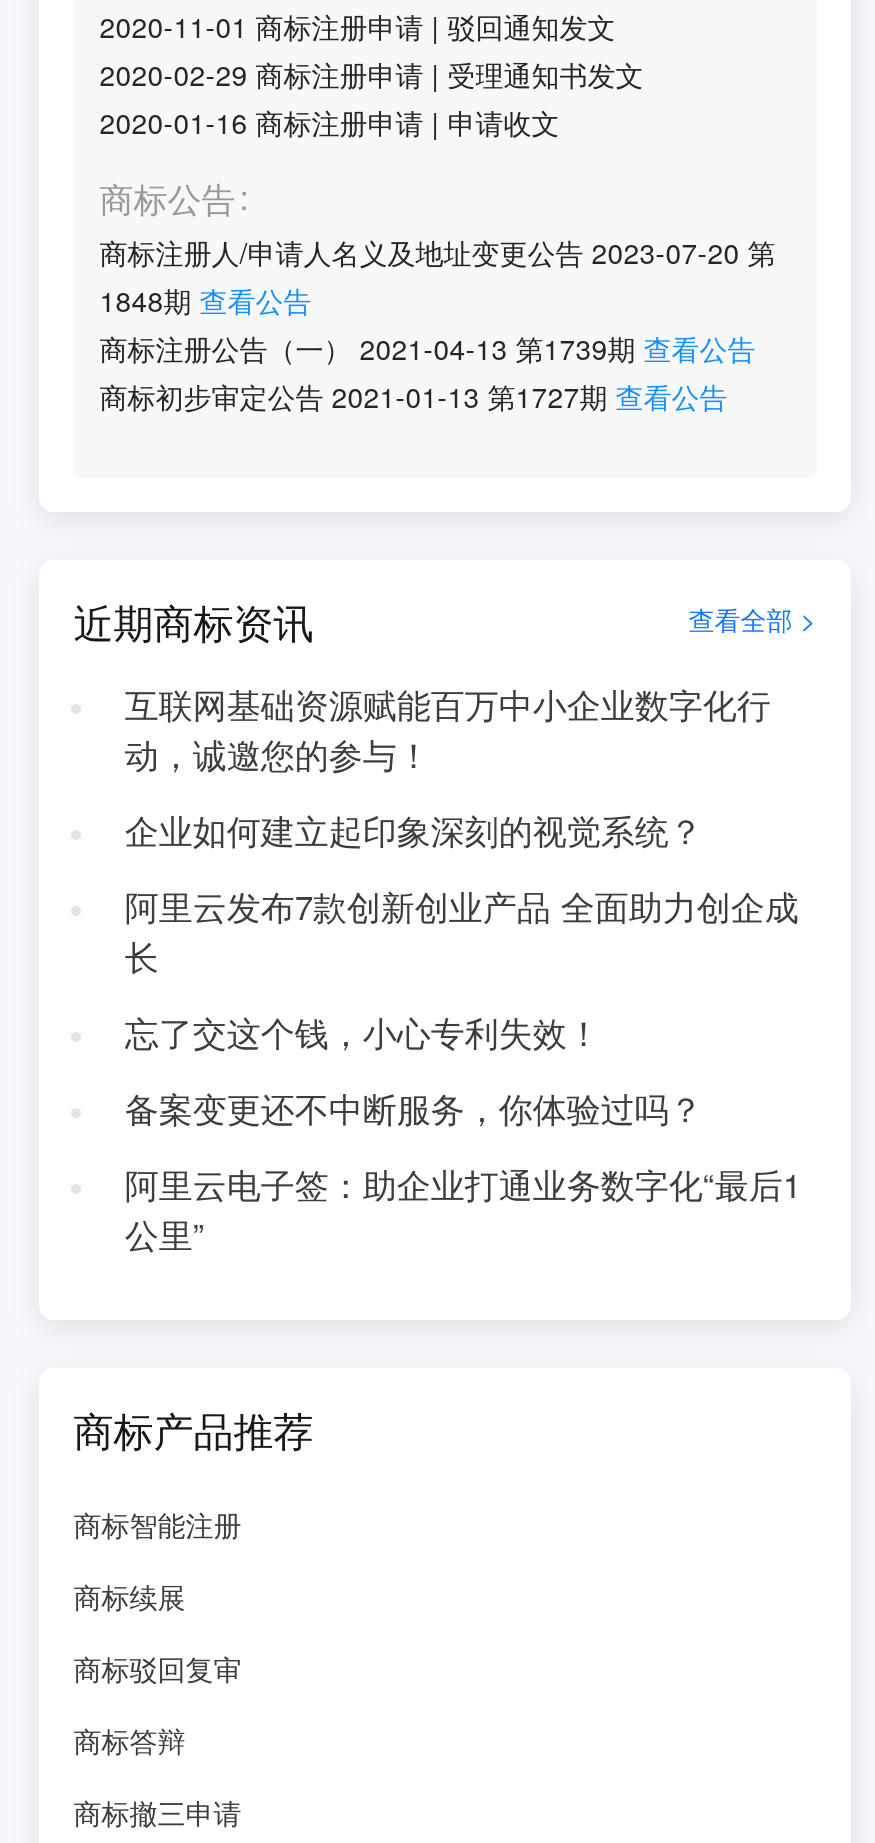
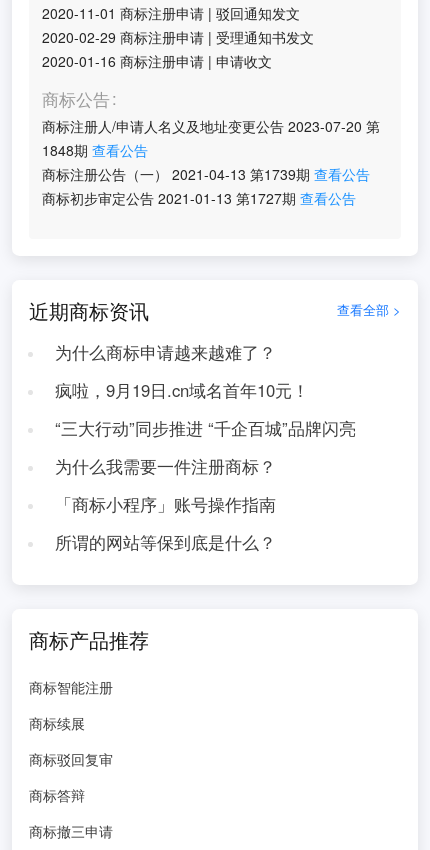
[125,680,771,778] 互联网基础资源赋能百万中小企业数字化行 | 动，诚邀您的参与！ -> [55,340,276,364] 为什么商标申请越来越难了？
[125,806,703,854] 企业如何建立起印象深刻的视觉系统？ -> [55,378,309,402] 疯啦，9月19日.cn域名首年10元！
[125,882,799,980] 阿里云发布7款创新创业产品 全面助力创企成 | 长 -> [55,416,356,440] “三大行动”同步推进 “千企百城”品牌闪亮
[125,1008,601,1056] 忘了交这个钱，小心专利失效！ -> [55,454,276,478] 为什么我需要一件注册商标？
[125,1084,703,1132] 备案变更还不中断服务，你体验过吗？ -> [55,492,276,516] 「商标小程序」账号操作指南
[125,1160,801,1258] 阿里云电子签：助企业打通业务数字化“最后1 | 公里” -> [55,530,276,554] 所谓的网站等保到底是什么？

